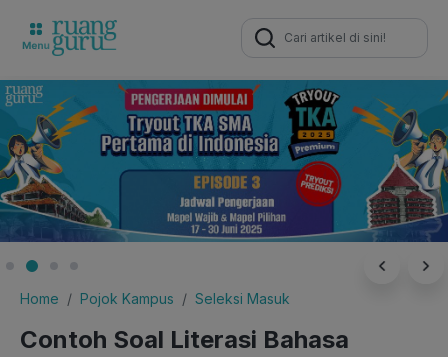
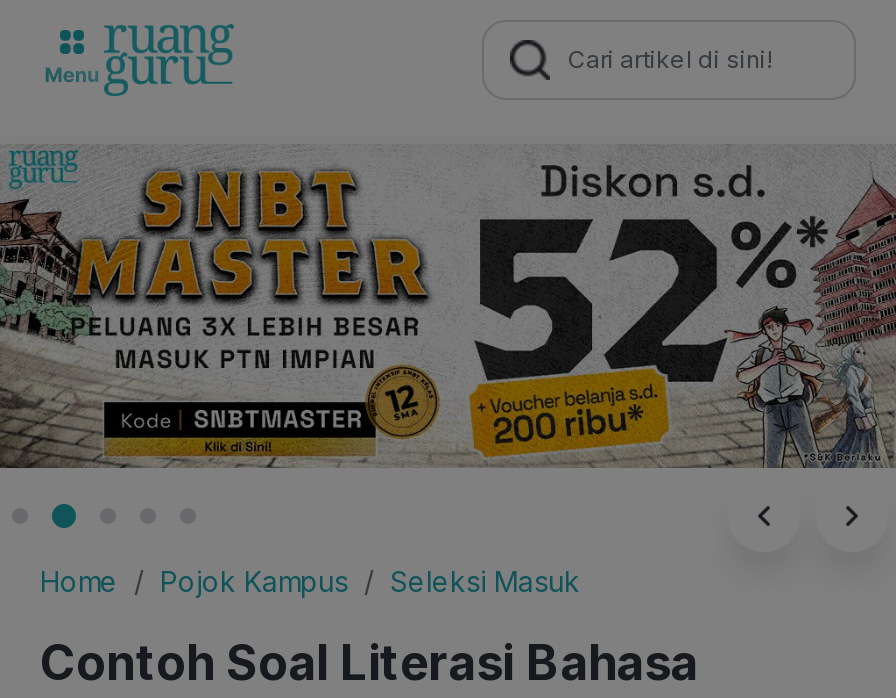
[3,79,445,243] [image] -> [6,144,890,470] [image]

